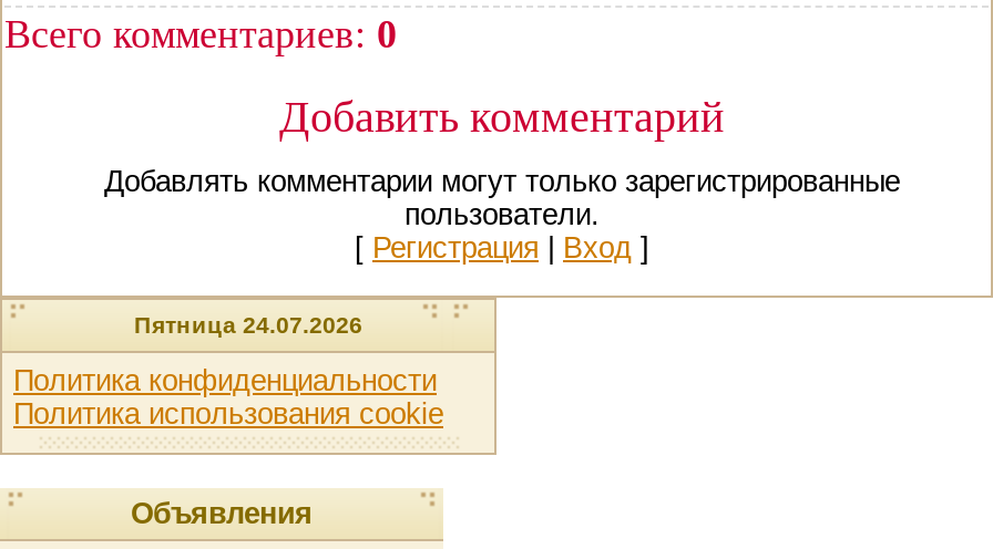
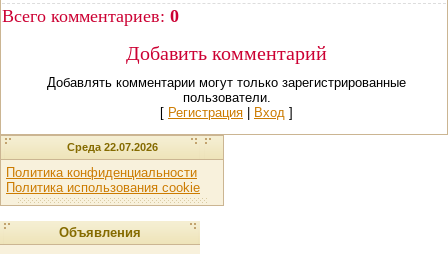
[134,311,362,338] Пятница 24.07.2026 -> [66,141,157,153] Среда 22.07.2026

